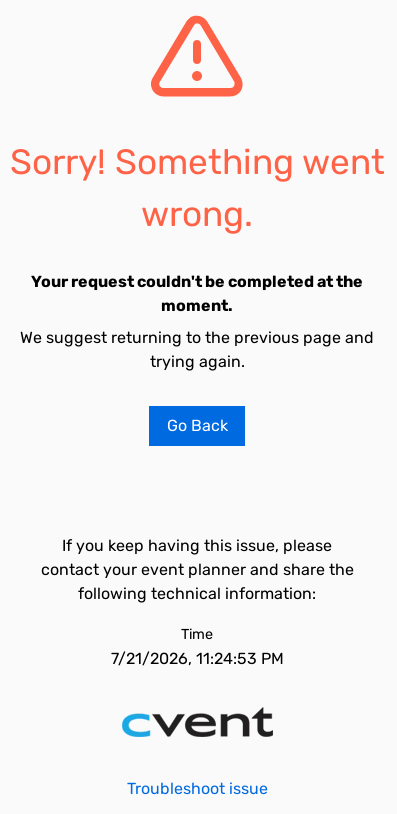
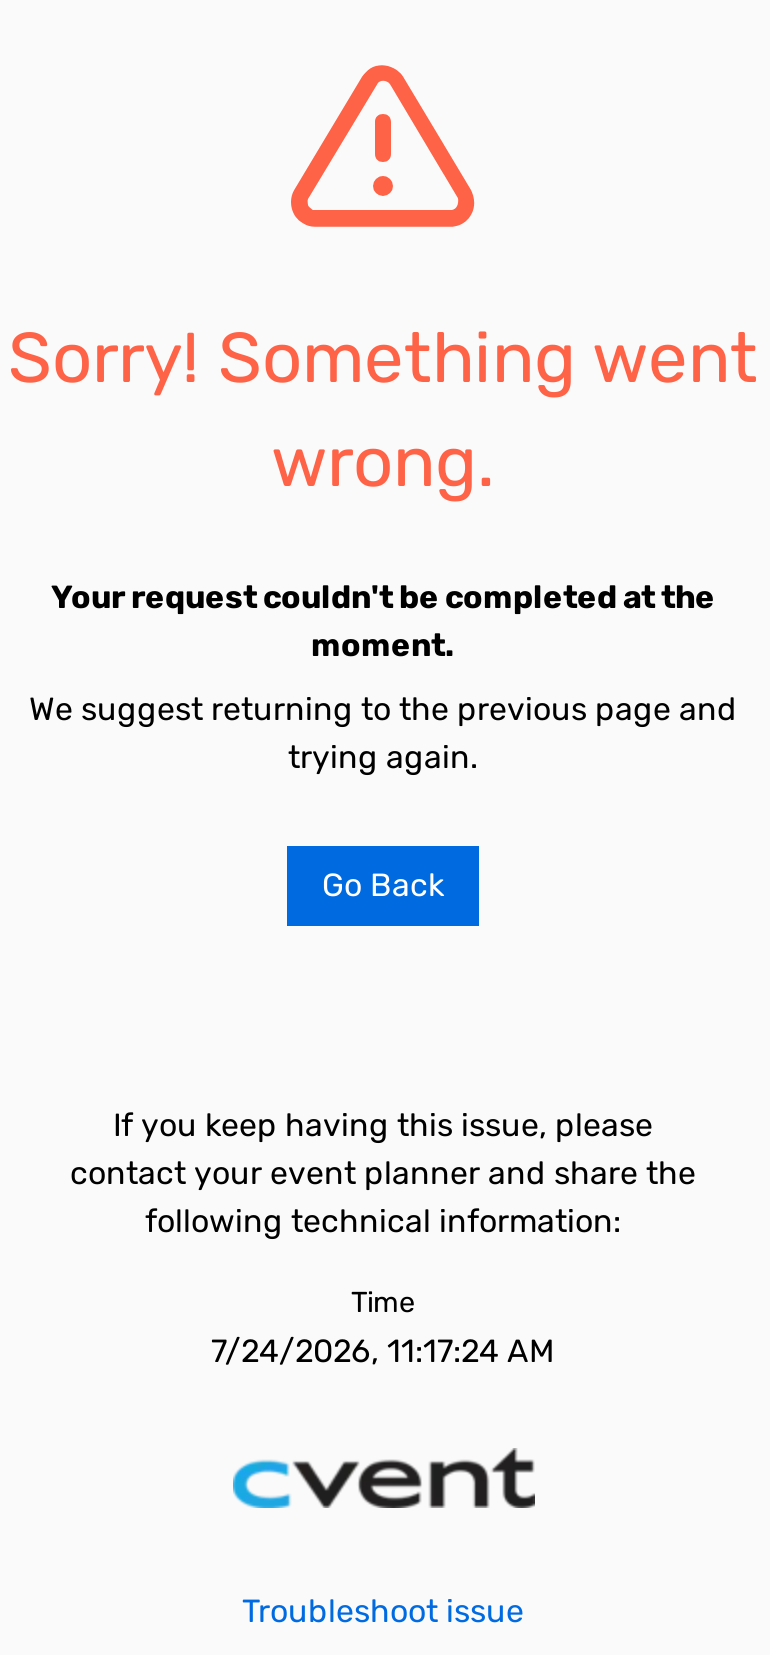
[110,649,283,668] 7/21/2026, 11:24:53 PM -> [211,1332,555,1370] 7/24/2026, 11:17:24 AM

